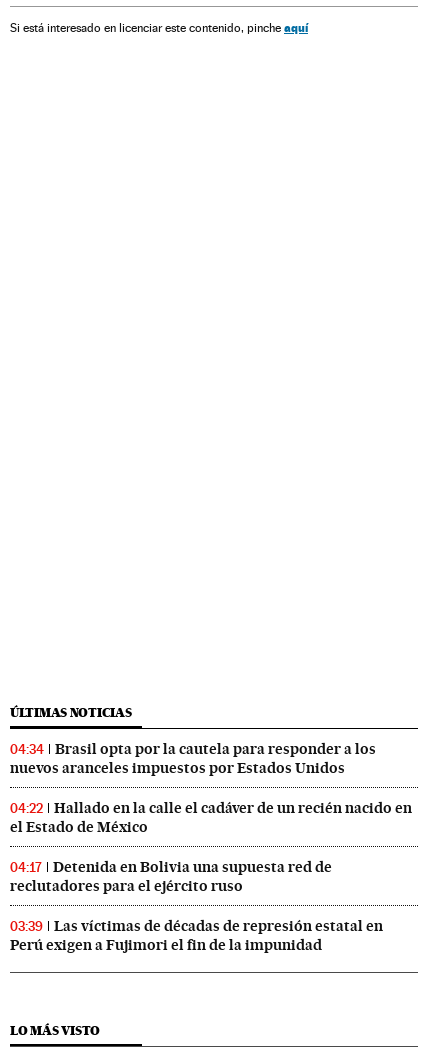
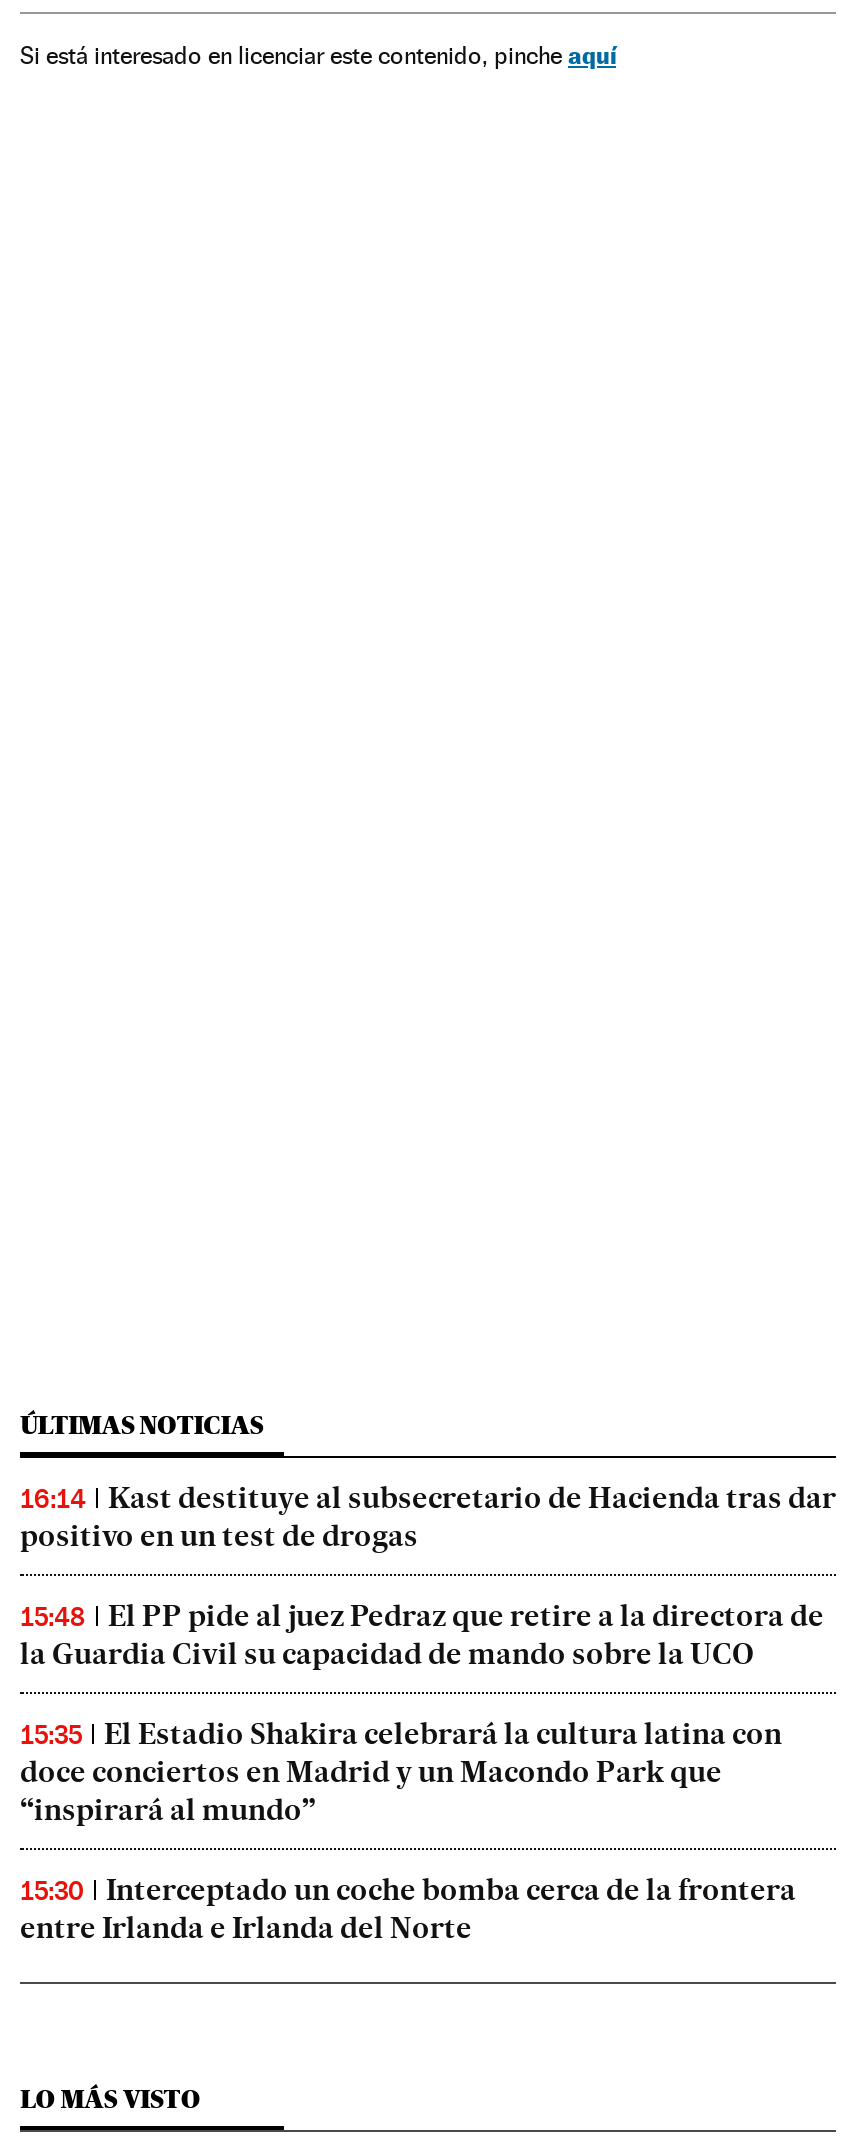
[10,740,376,777] 04:34 | Brasil opta por la cautela para responder a los | nuevos aranceles impuestos por Estados Unidos -> [20,1480,836,1554] 16:14 | Kast destituye al subsecretario de Hacienda tras dar | positivo en un test de drogas
[10,799,412,836] 04:22 | Hallado en la calle el cadáver de un recién nacido en | el Estado de México -> [20,1598,824,1672] 15:48 | El PP pide al juez Pedraz que retire a la directora de | la Guardia Civil su capacidad de mando sobre la UCO
[10,858,332,895] 04:17 | Detenida en Bolivia una supuesta red de | reclutadores para el ejército ruso -> [20,1716,782,1828] 15:35 | El Estadio Shakira celebrará la cultura latina con | doce conciertos en Madrid y un Macondo Park que | “inspirará al mundo”
[10,917,383,954] 03:39 | Las víctimas de décadas de represión estatal en | Perú exigen a Fujimori el fin de la impunidad -> [20,1872,796,1946] 15:30 | Interceptado un coche bomba cerca de la frontera | entre Irlanda e Irlanda del Norte

